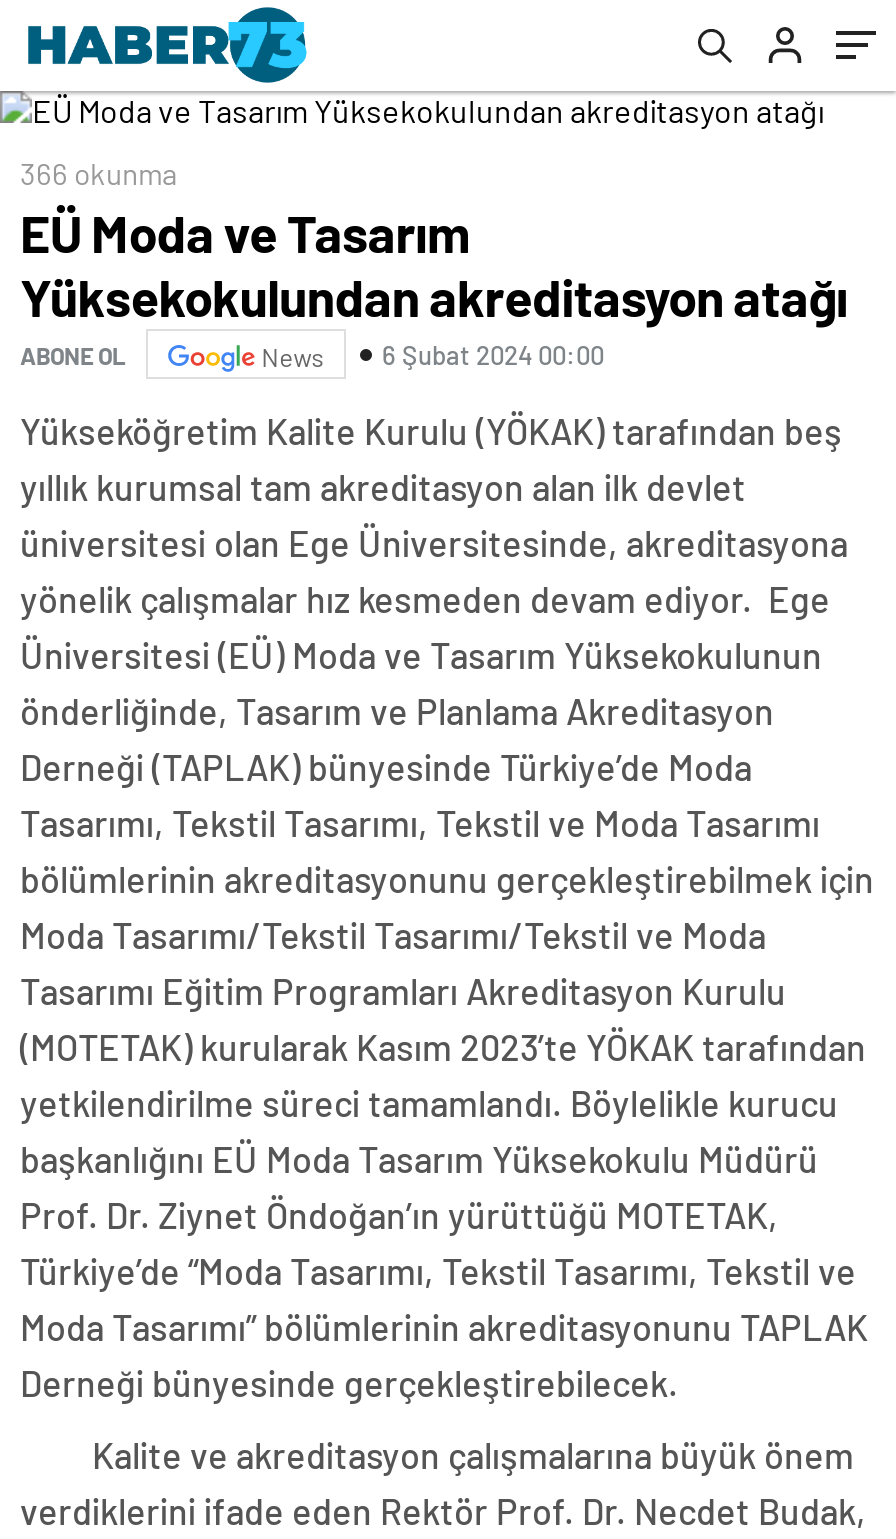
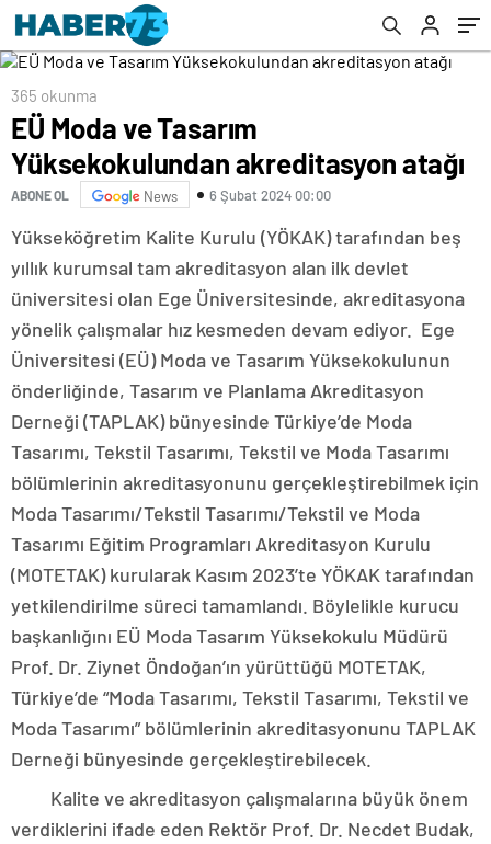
[20,155,178,191] 366 okunma -> [11,85,98,105] 365 okunma

